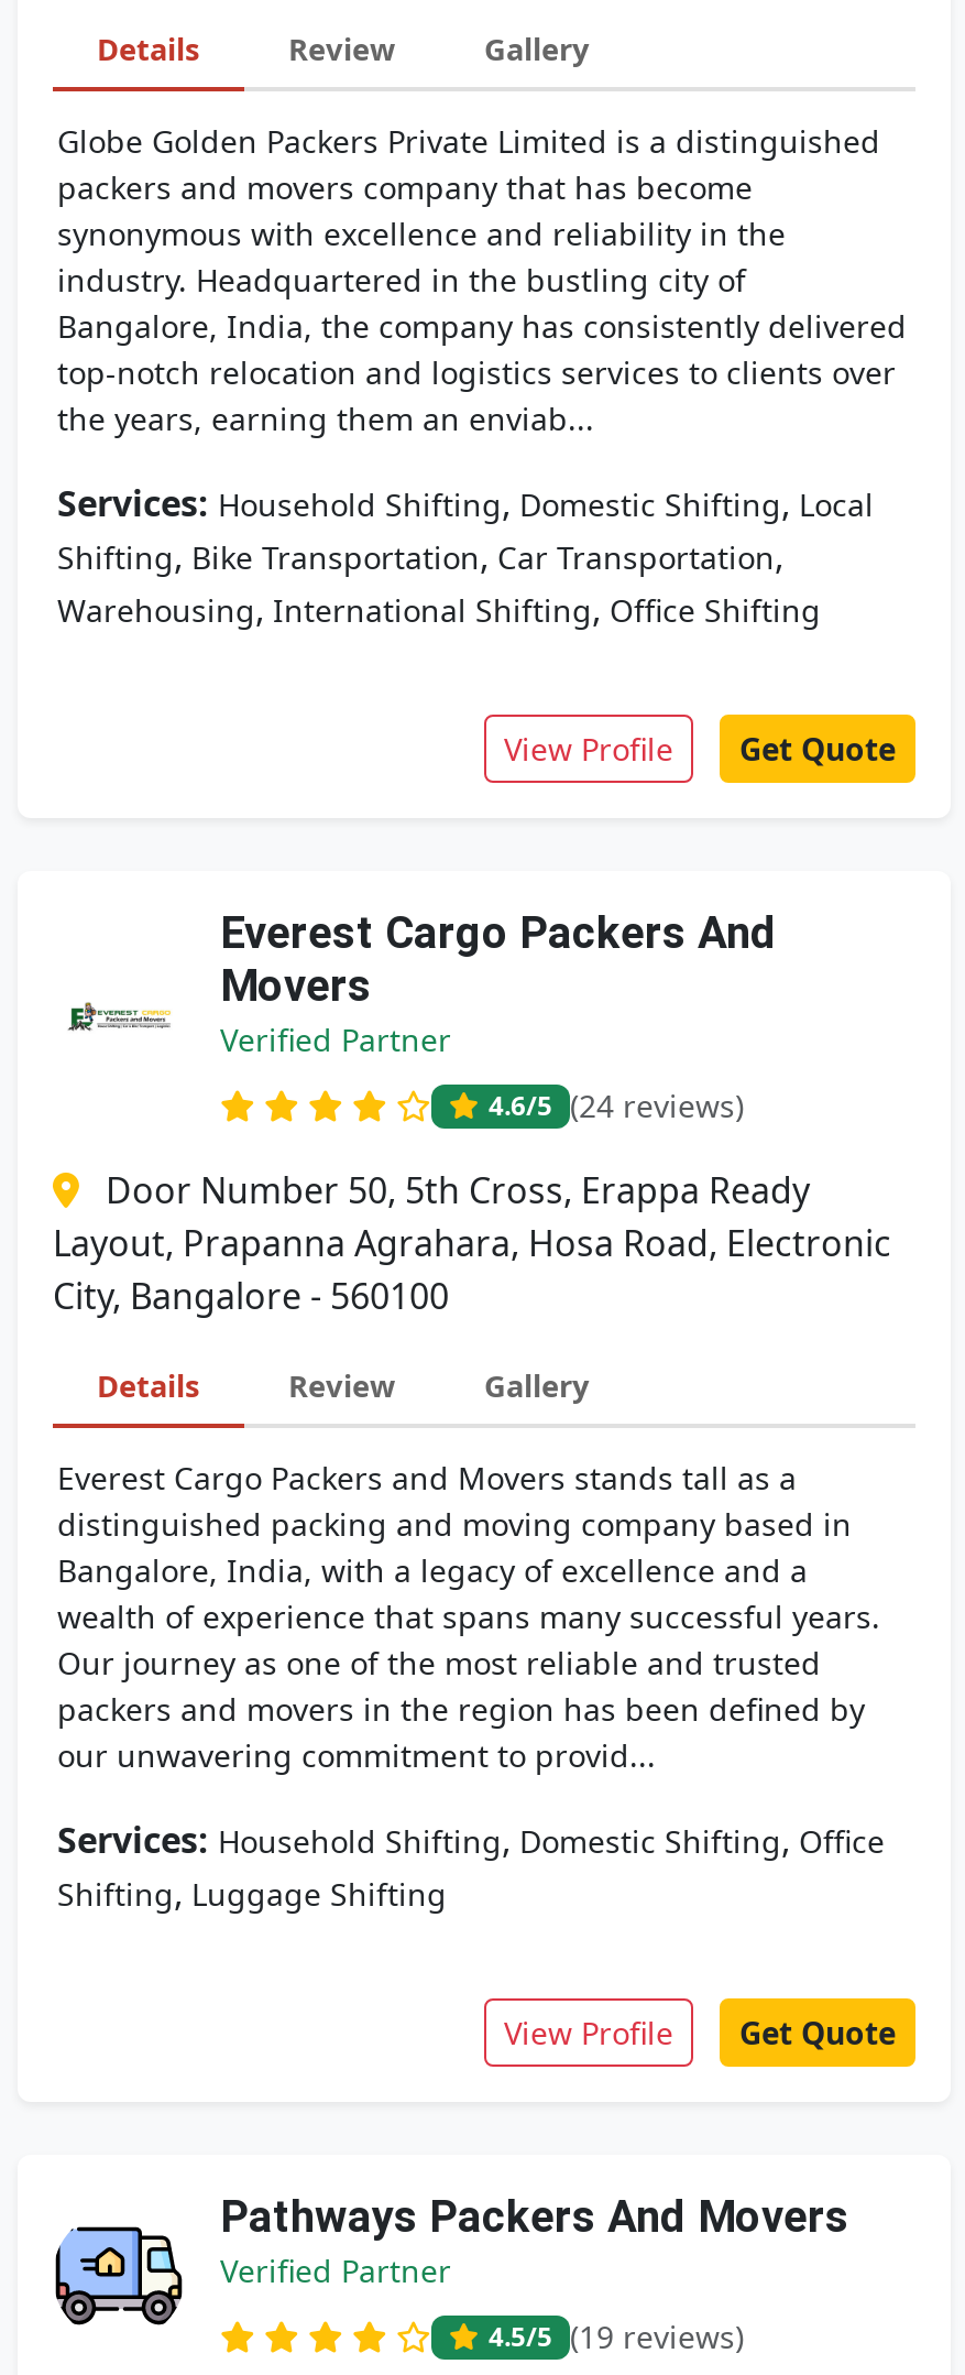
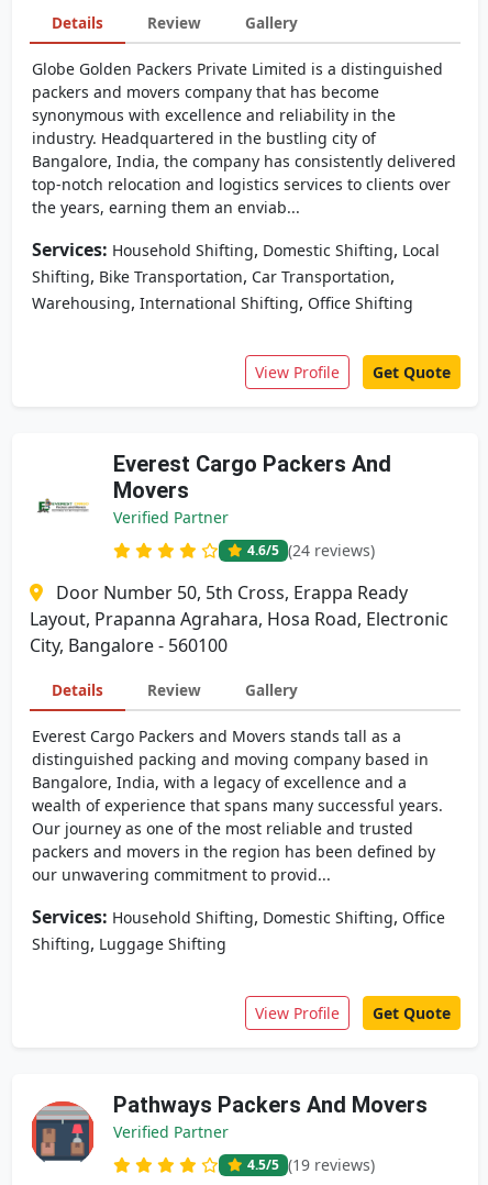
[53,2210,185,2329] [image] -> [31,1100,95,1163] [image]

